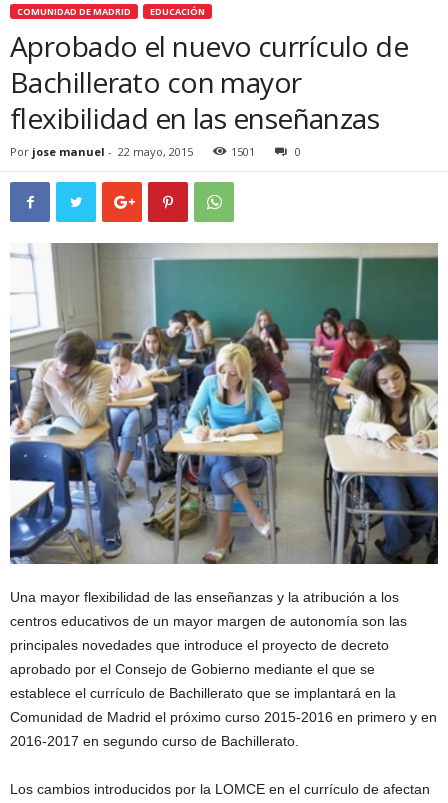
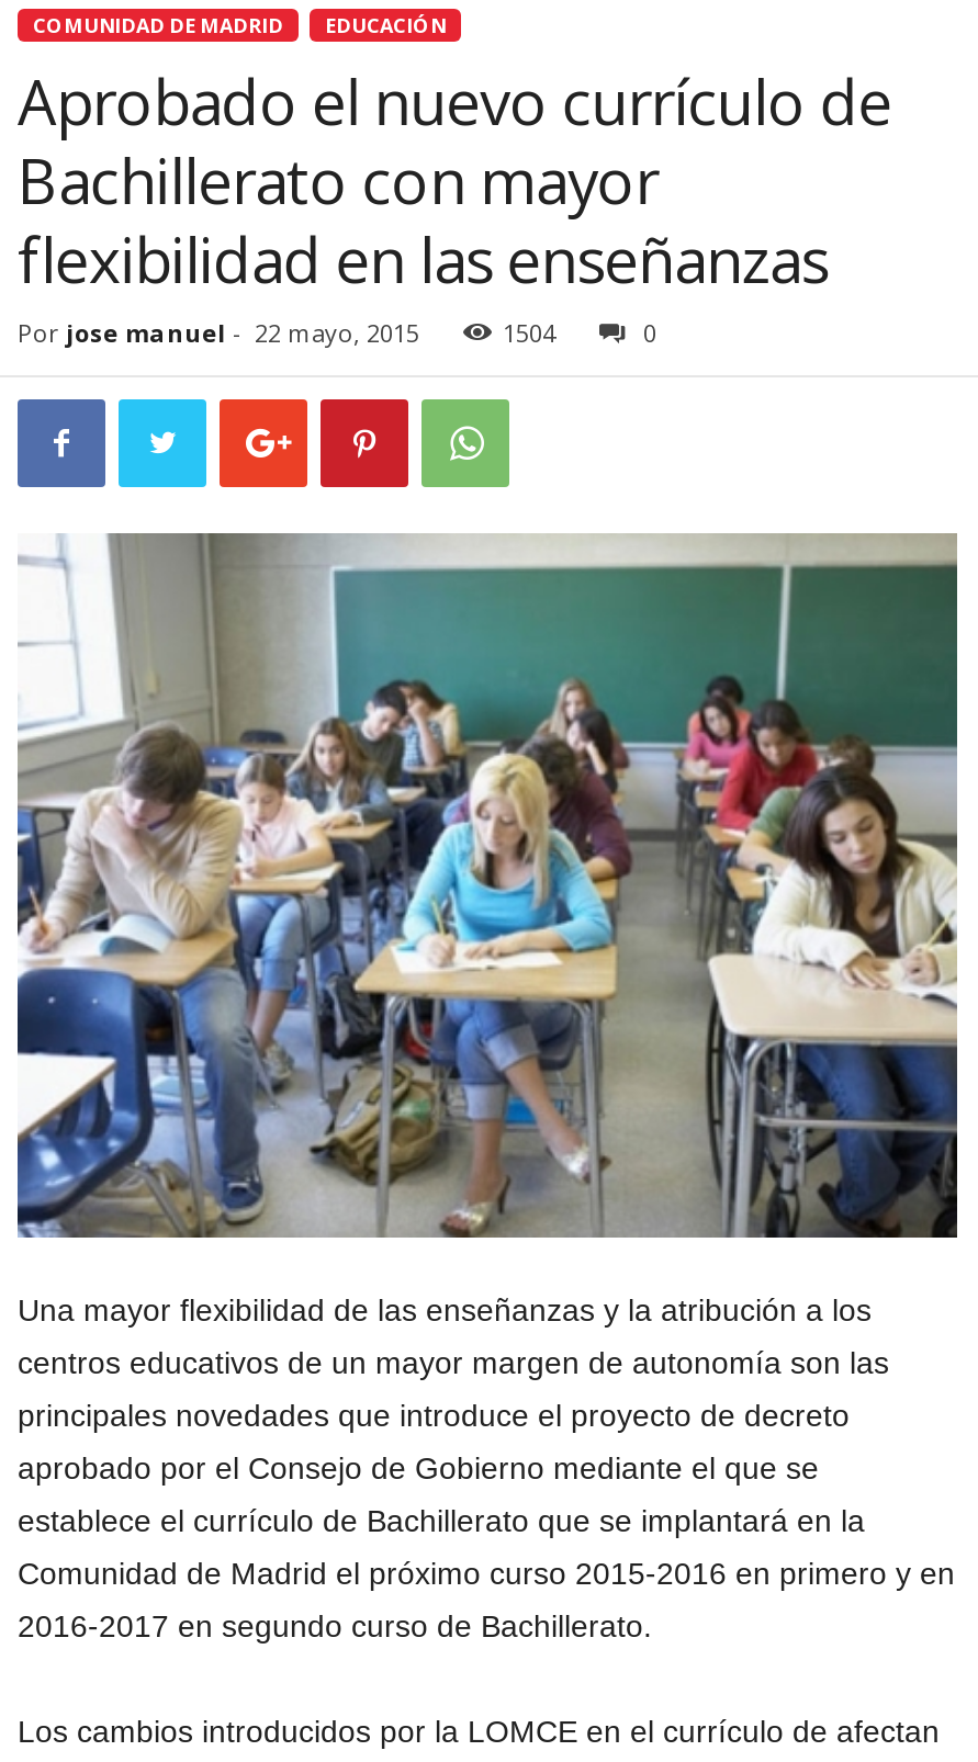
[231,144,255,159] 1501 -> [503,316,555,349] 1504

